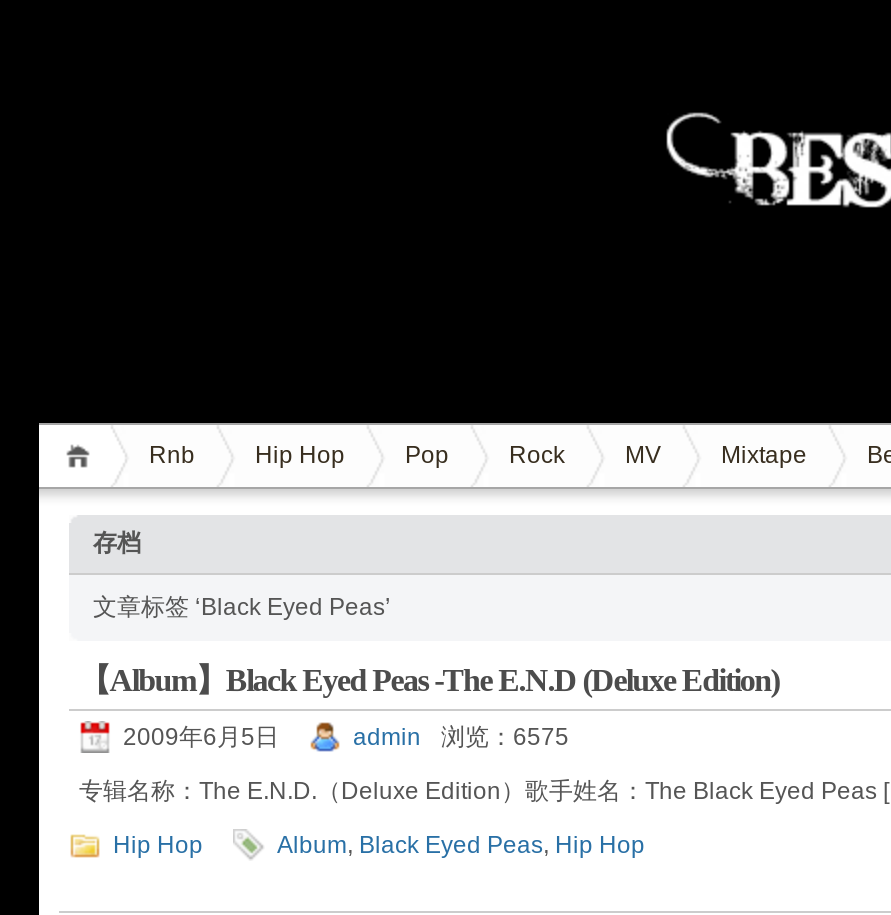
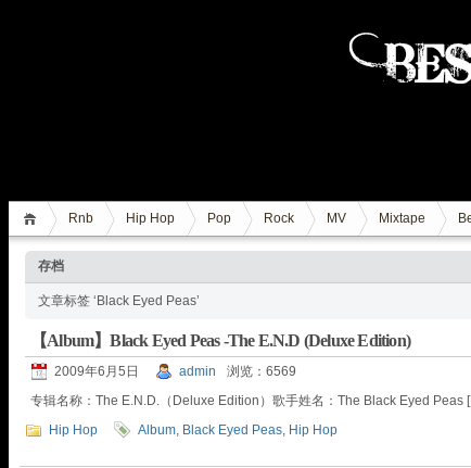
[353,723,569,751] admin 浏览：6575 -> [179,364,296,379] admin 浏览：6569

